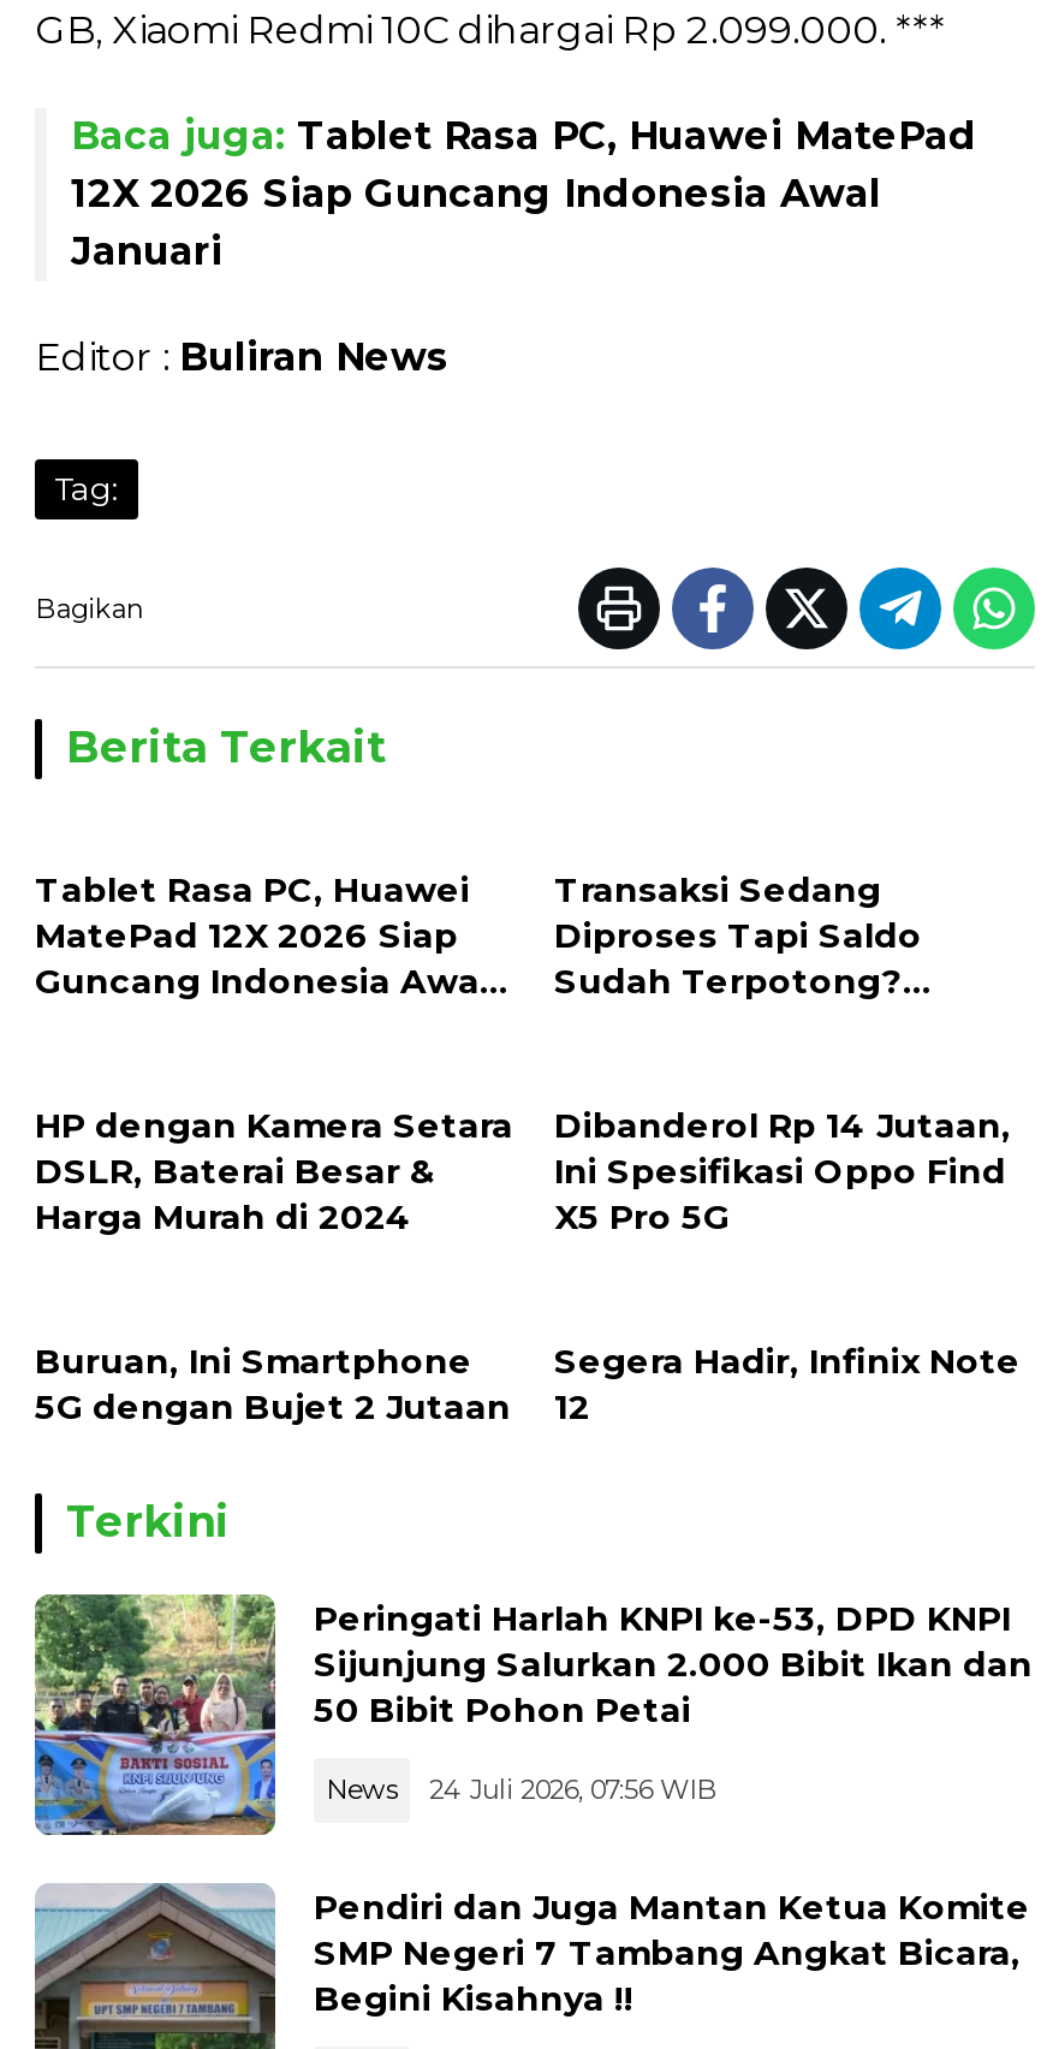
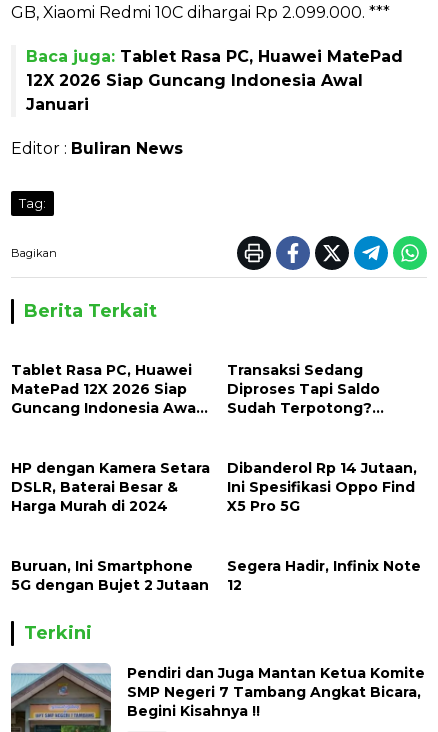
[32,1594,1033,1842] [image] | Peringati Harlah KNPI ke-53, DPD KNPI | Sijunjung Salurkan 2.000 Bibit Ikan dan | 50 Bibit Pohon Petai | News | 24 Juli 2026, 07:56 WIB -> none

